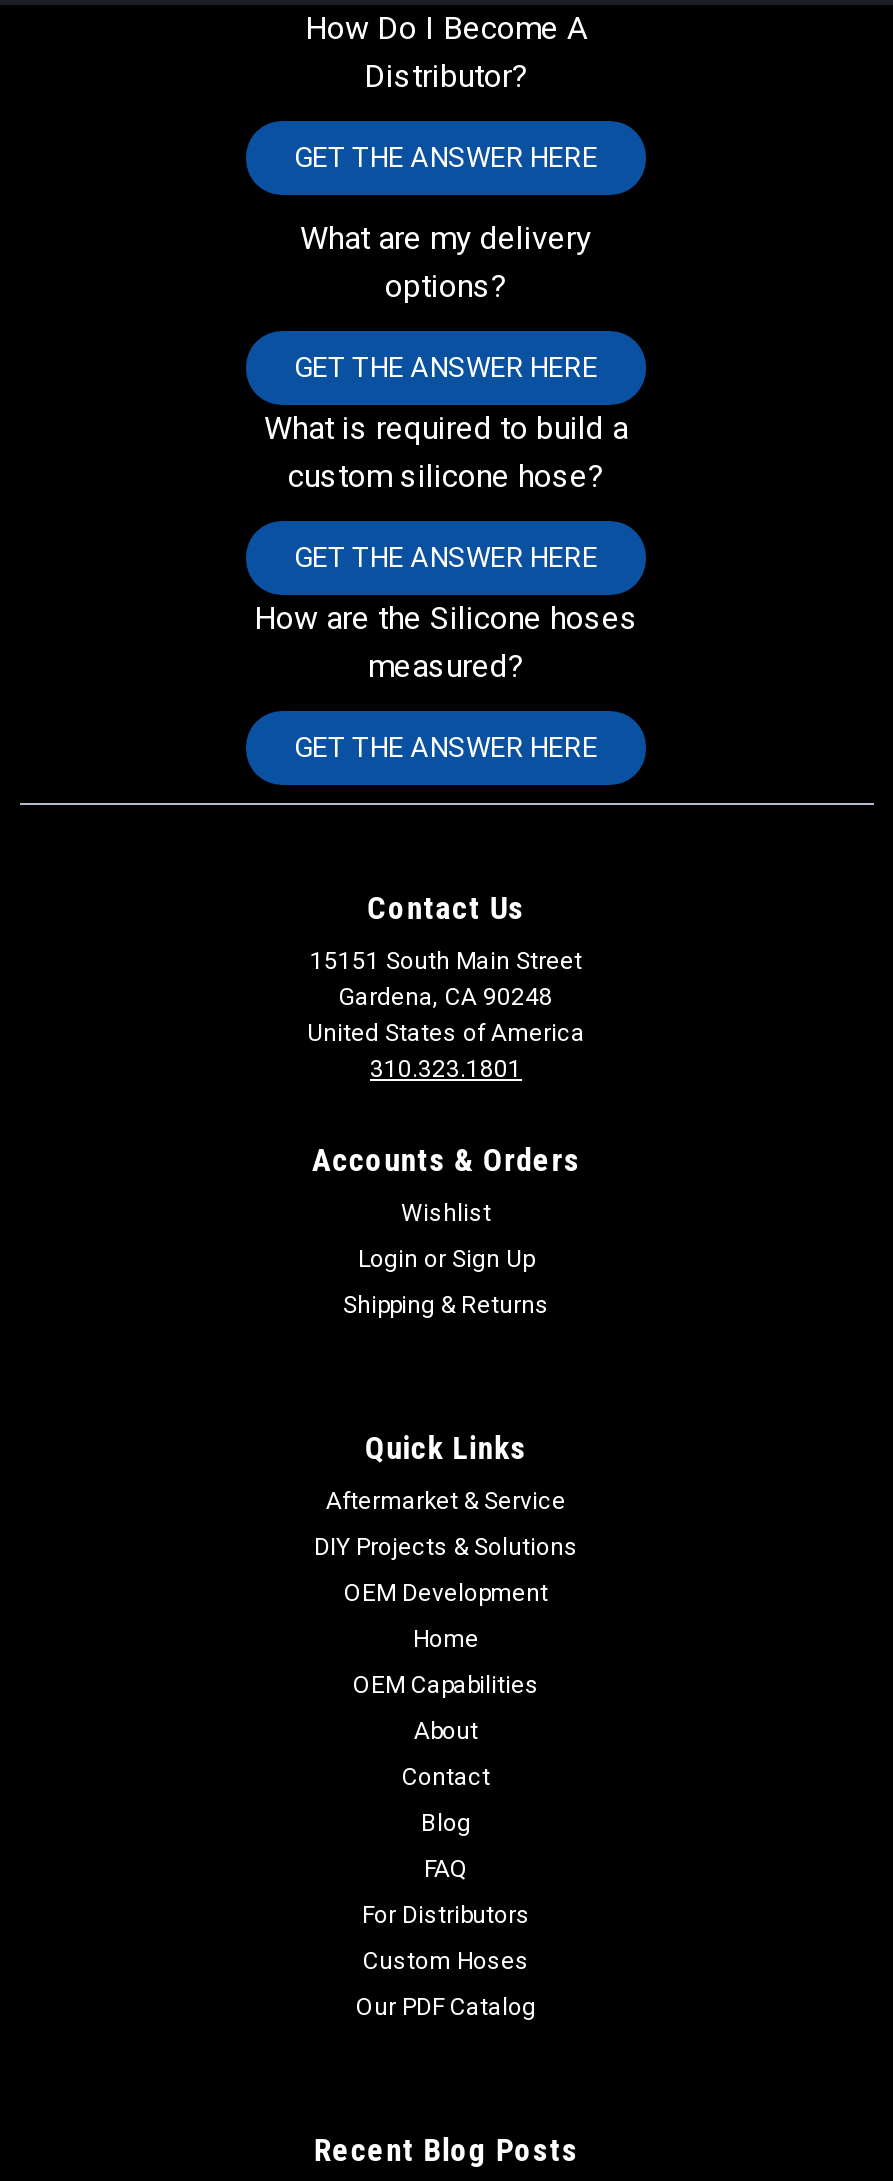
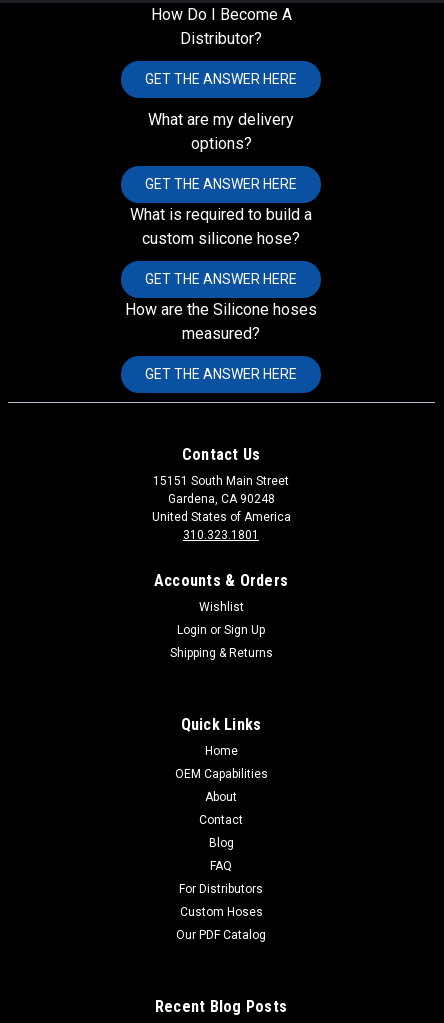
[314,1487,578,1607] Aftermarket & Service | DIY Projects & Solutions | OEM Development -> none

